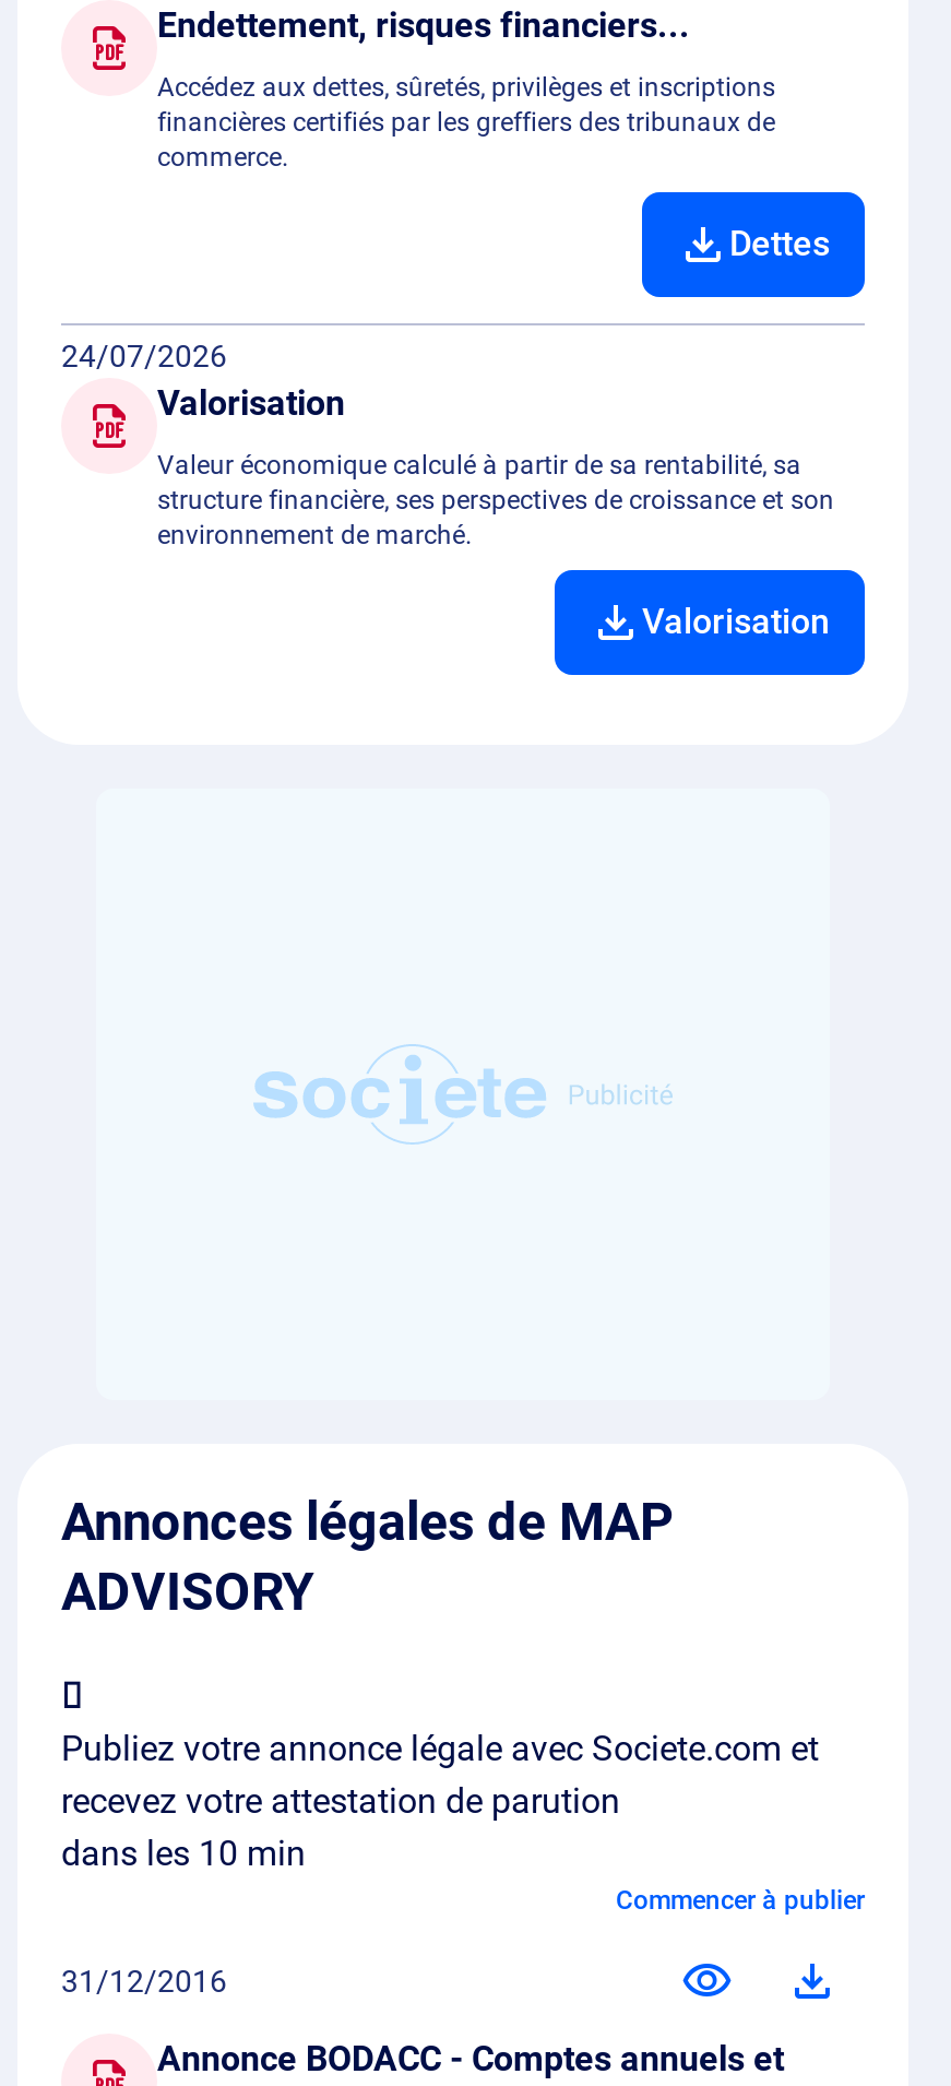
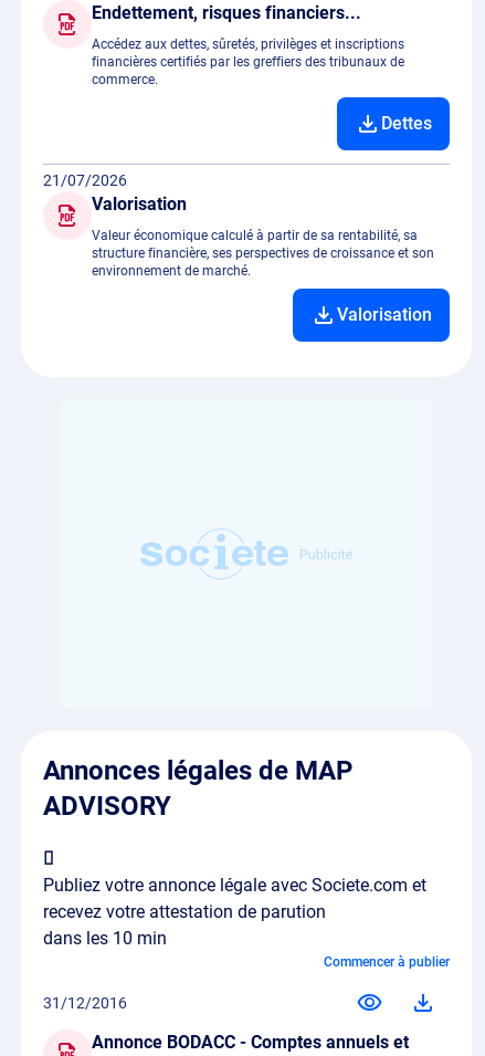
[61,339,227,374] 24/07/2026 -> [43,171,127,189] 21/07/2026

